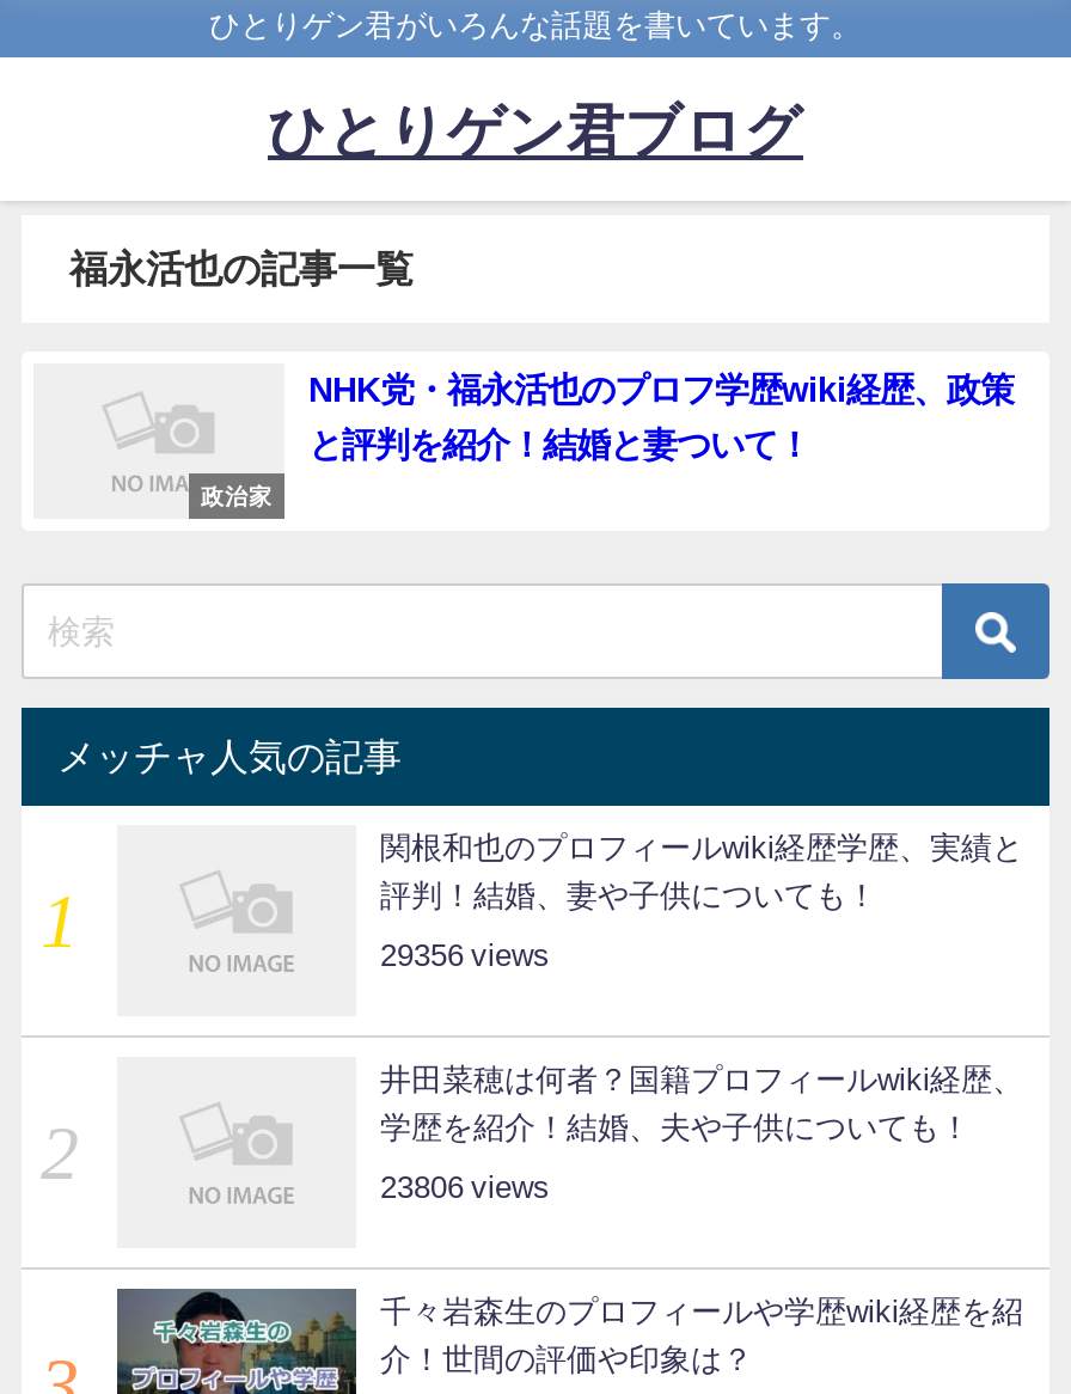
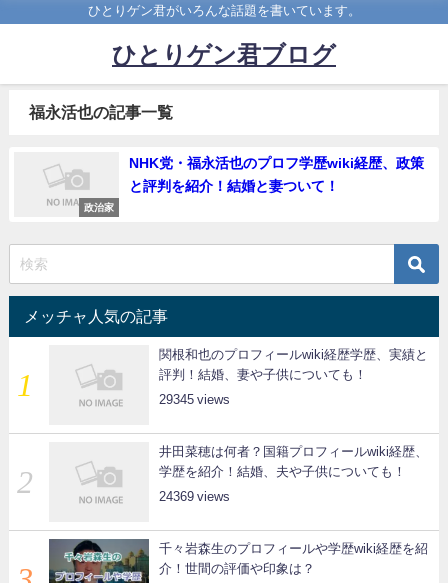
[380,939,464,971] 29356 -> [159,393,194,406] 29345
[380,1171,464,1202] 23806 -> [159,490,194,503] 24369

